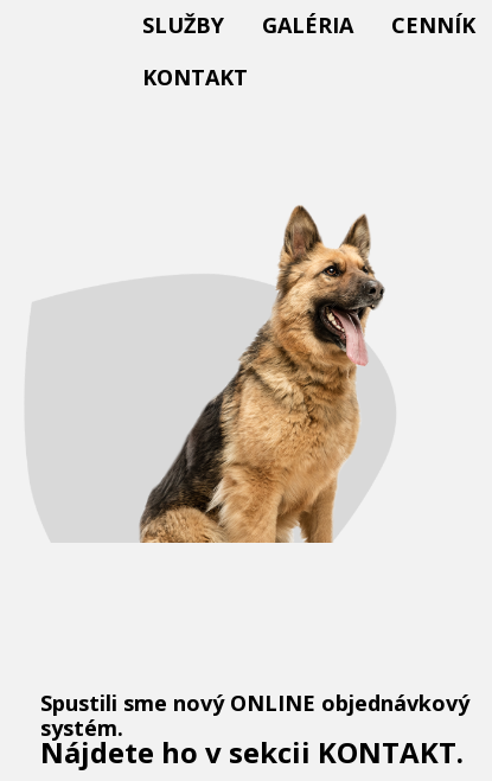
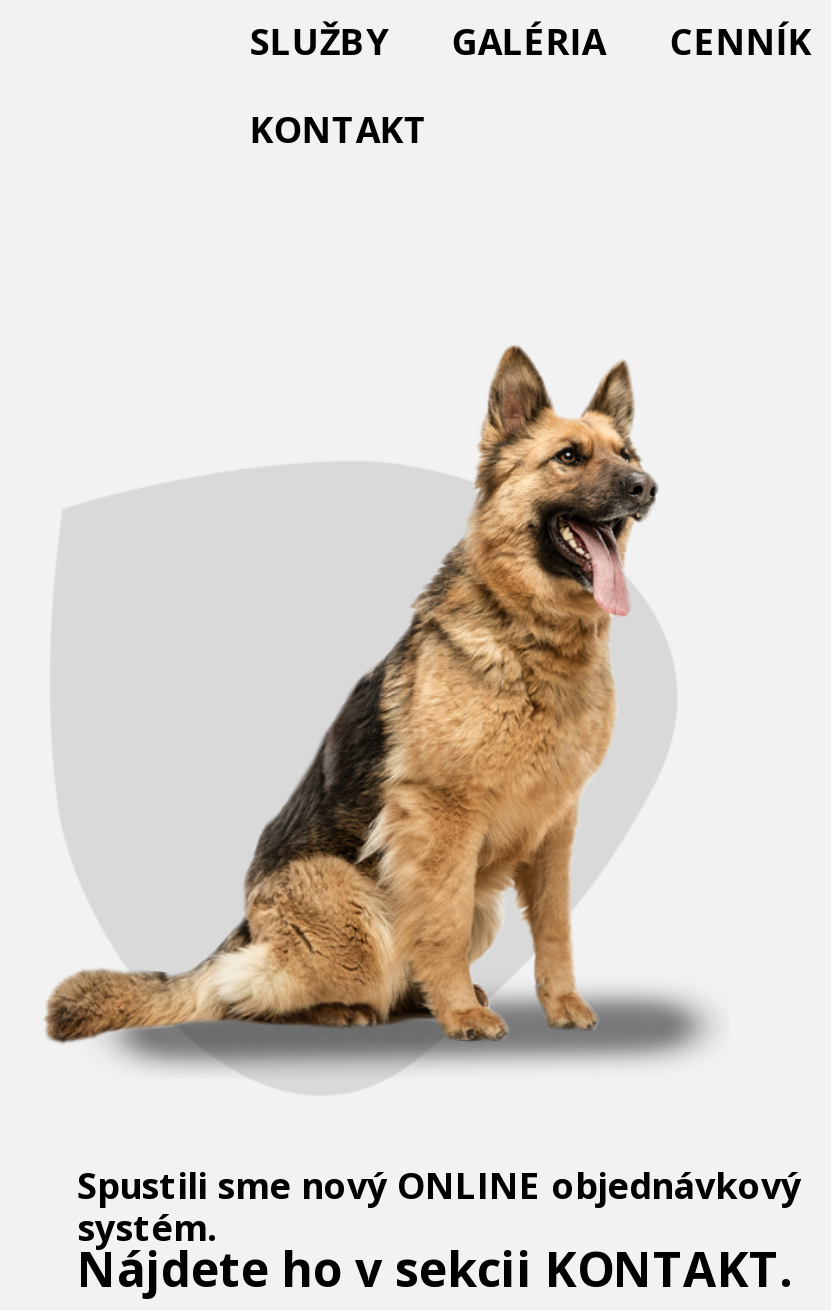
none -> [43,915,711,1081] [image]

